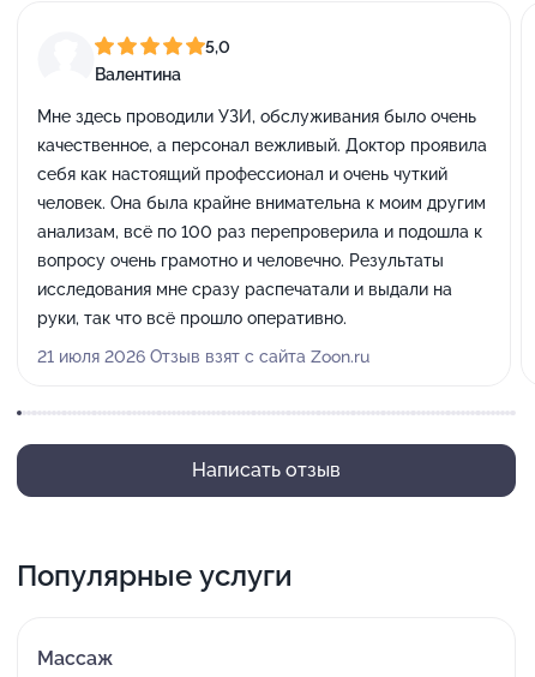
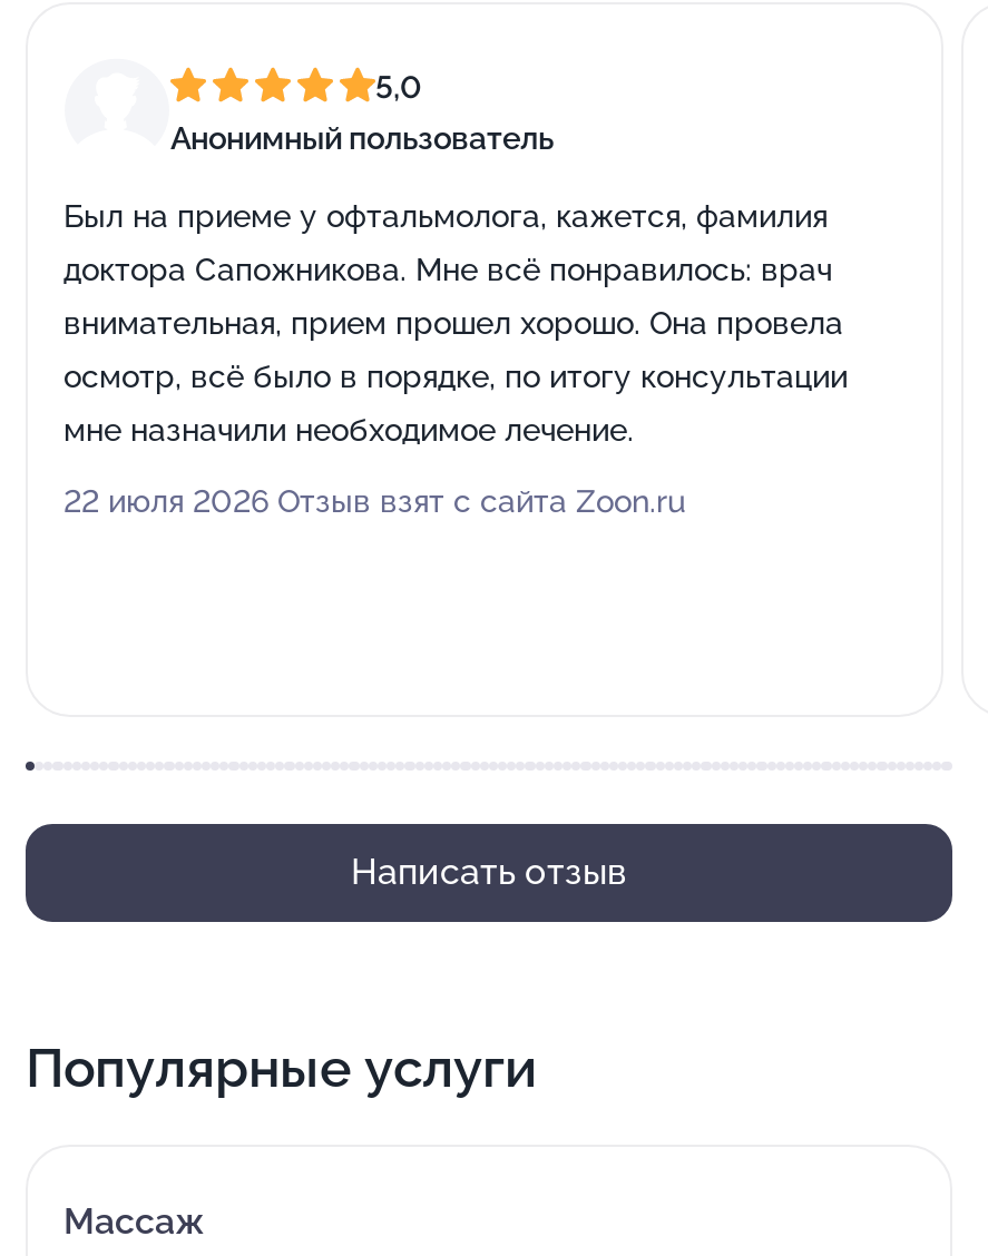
[37,64,487,366] Валентина | Мне здесь проводили УЗИ, обслуживания было очень | качественное, а персонал вежливый. Доктор проявила | себя как настоящий профессионал и очень чуткий | человек. Она была крайне внимательна к моим другим | анализам, всё по 100 раз перепроверила и подошла к | вопросу очень грамотно и человечно. Результаты | исследования мне сразу распечатали и выдали на | руки, так что всё прошло оперативно. | 21 июля 2026 Отзыв взят с сайта Zoon.ru -> [63,119,848,519] Анонимный пользователь | Был на приеме у офтальмолога, кажется, фамилия | доктора Сапожникова. Мне всё понравилось: врач | внимательная, прием прошел хорошо. Она провела | осмотр, всё было в порядке, по итогу консультации | мне назначили необходимое лечение. | 22 июля 2026 Отзыв взят с сайта Zoon.ru

